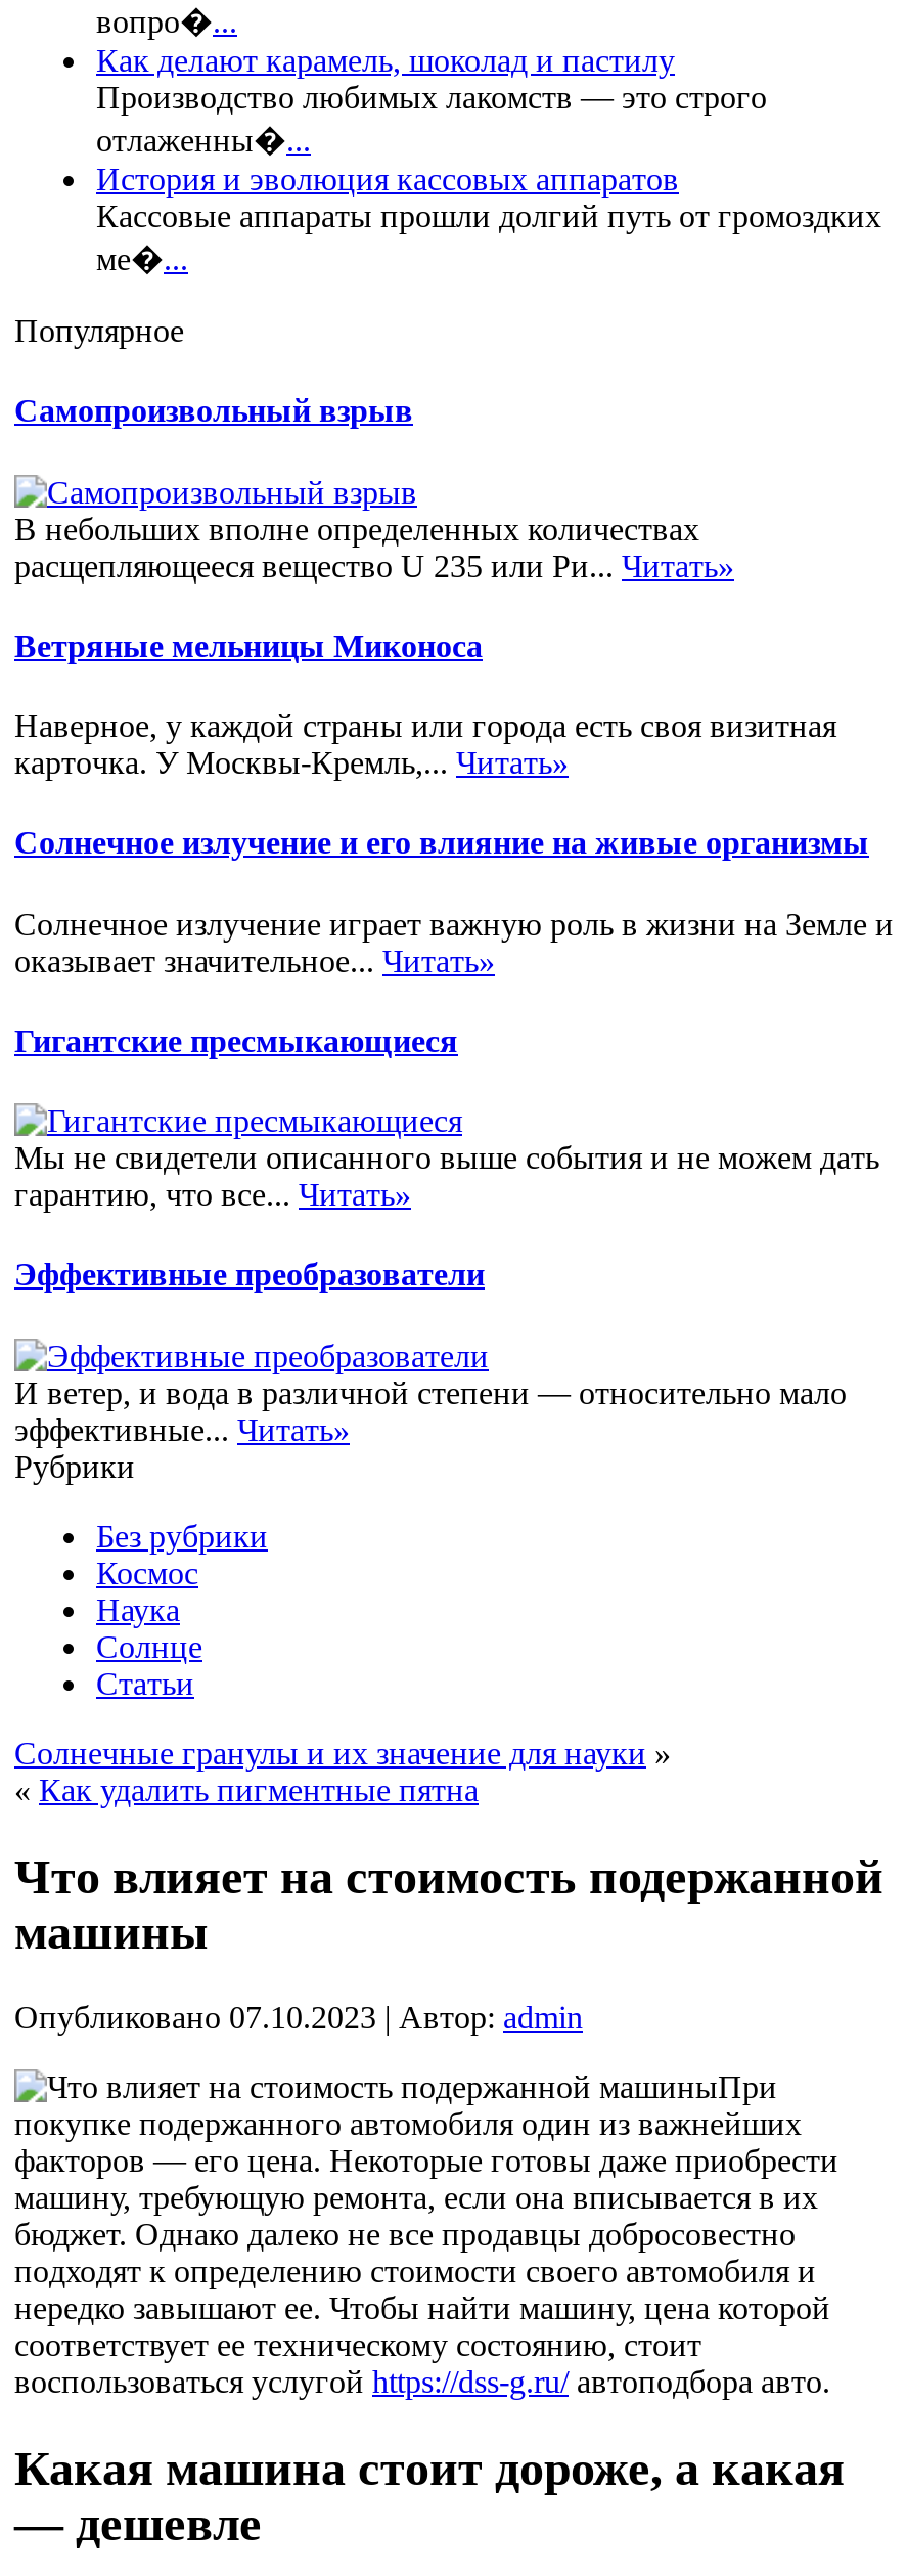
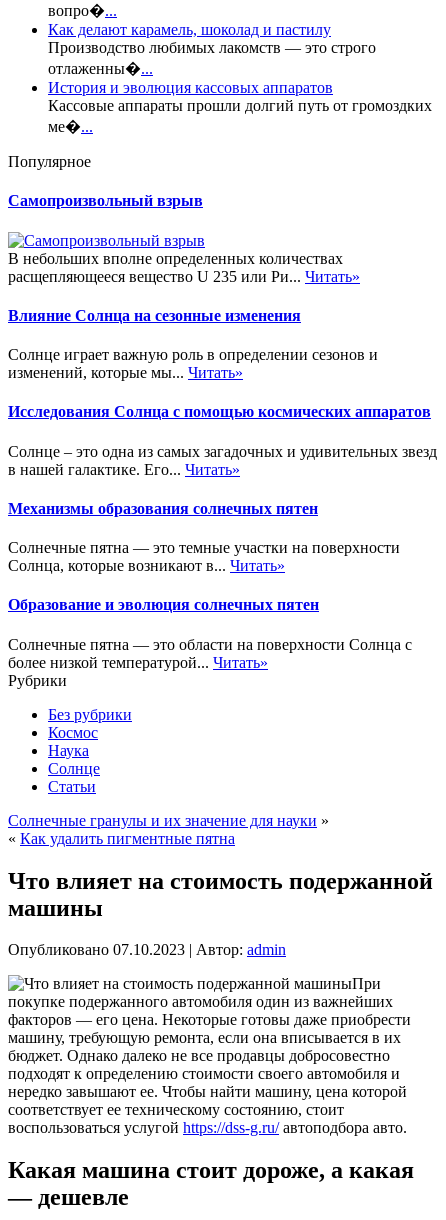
[14,628,483,663] Ветряные мельницы Миконоса -> [8,307,301,324] Влияние Солнца на сезонные изменения
[14,708,836,780] Наверное, у каждой страны или города есть своя визитная | карточка. У Москвы-Кремль,... Читать» -> [8,346,378,381] Солнце играет важную роль в определении сезонов и | изменений, которые мы... Читать»
[14,826,869,860] Солнечное излучение и его влияние на живые организмы -> [8,403,431,420] Исследования Солнца с помощью космических аппаратов
[14,906,894,978] Солнечное излучение играет важную роль в жизни на Земле и | оказывает значительное... Читать» -> [8,443,437,478] Солнце – это одна из самых загадочных и удивительных звезд | в нашей галактике. Его... Читать»
[14,1023,458,1058] Гигантские пресмыкающиеся -> [8,500,318,517] Механизмы образования солнечных пятен
[14,1140,879,1212] Мы не свидетели описанного выше события и не можем дать | гарантию, что все... Читать» -> [8,539,400,574] Солнечные пятна — это темные участки на поверхности | Солнца, которые возникают в... Читать»
[14,1258,485,1292] Эффективные преобразователи -> [8,596,319,613] Образование и эволюция солнечных пятен
[14,1375,847,1447] И ветер, и вода в различной степени — относительно мало | эффективные... Читать» -> [8,636,412,671] Солнечные пятна — это области на поверхности Солнца с | более низкой температурой... Читать»

